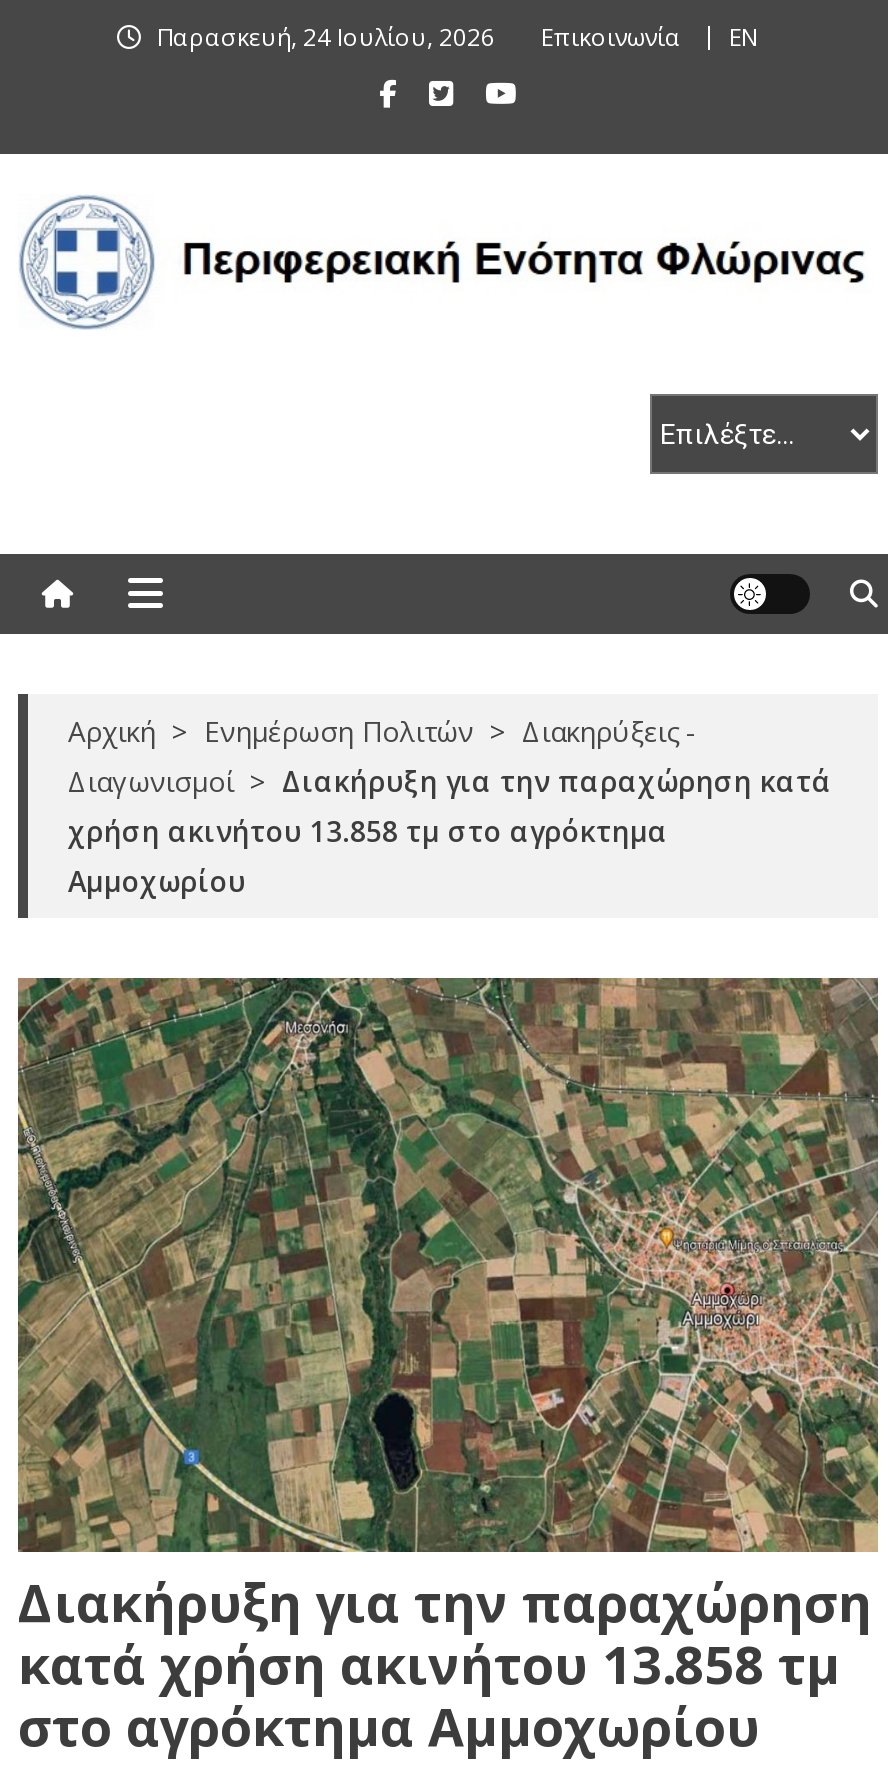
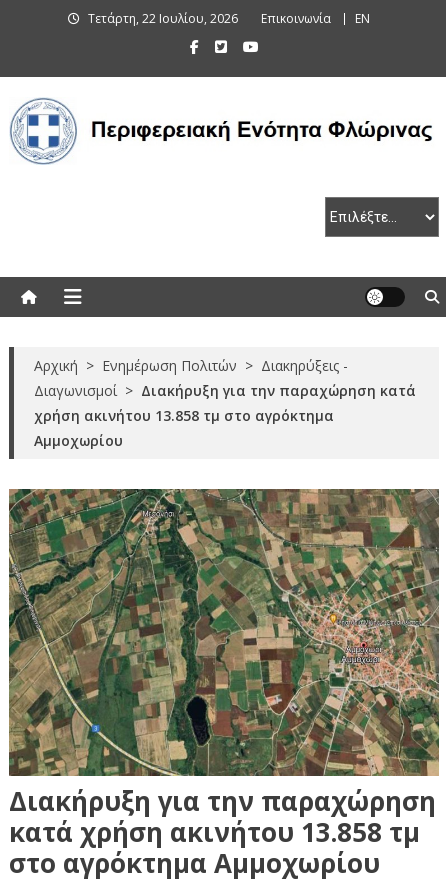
[157,20,495,54] Παρασκευή, 24 Ιουλίου, 2026 -> [88,10,238,27] Τετάρτη, 22 Ιουλίου, 2026

